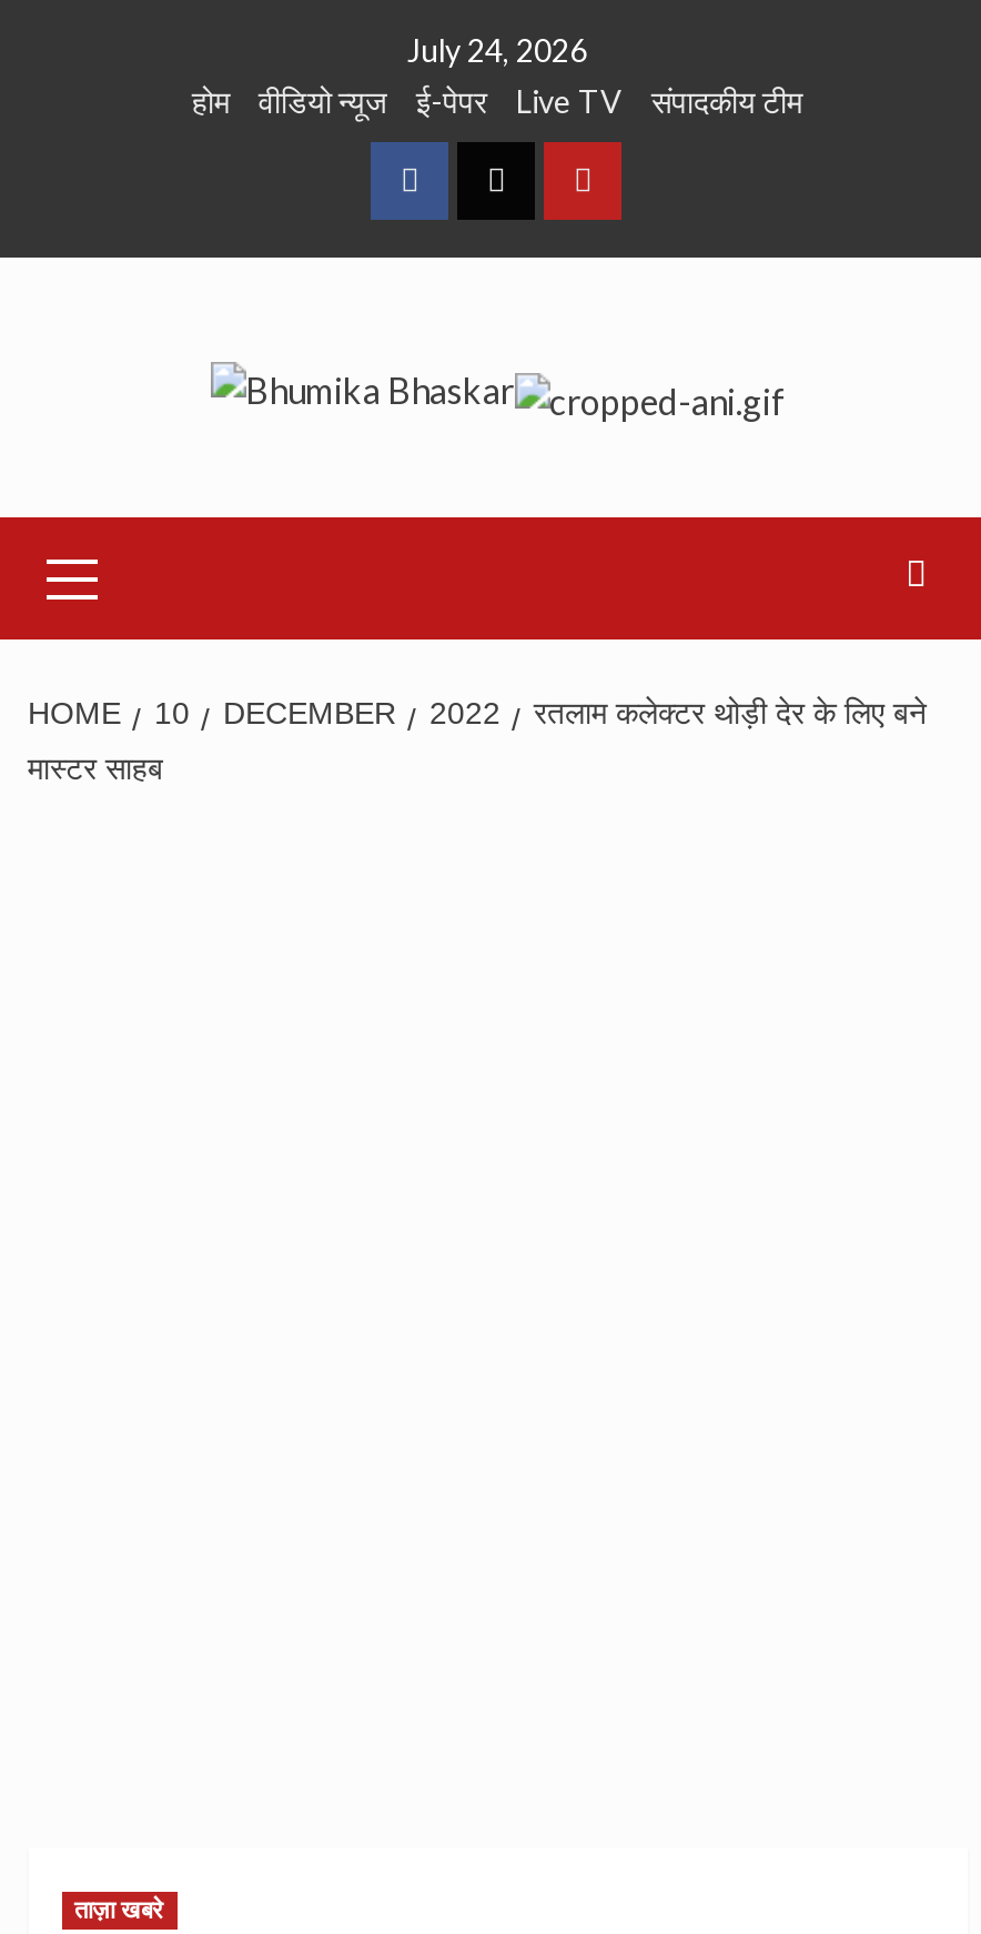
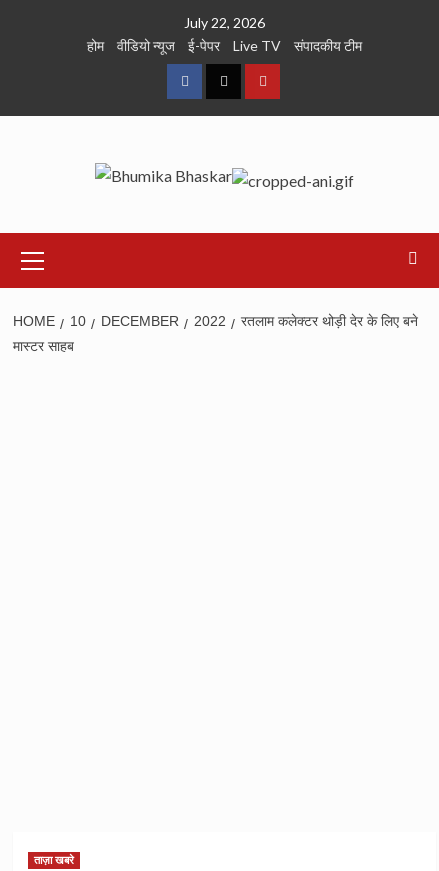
[407,31,587,69] July 24, 2026 -> [183,14,264,31] July 22, 2026

